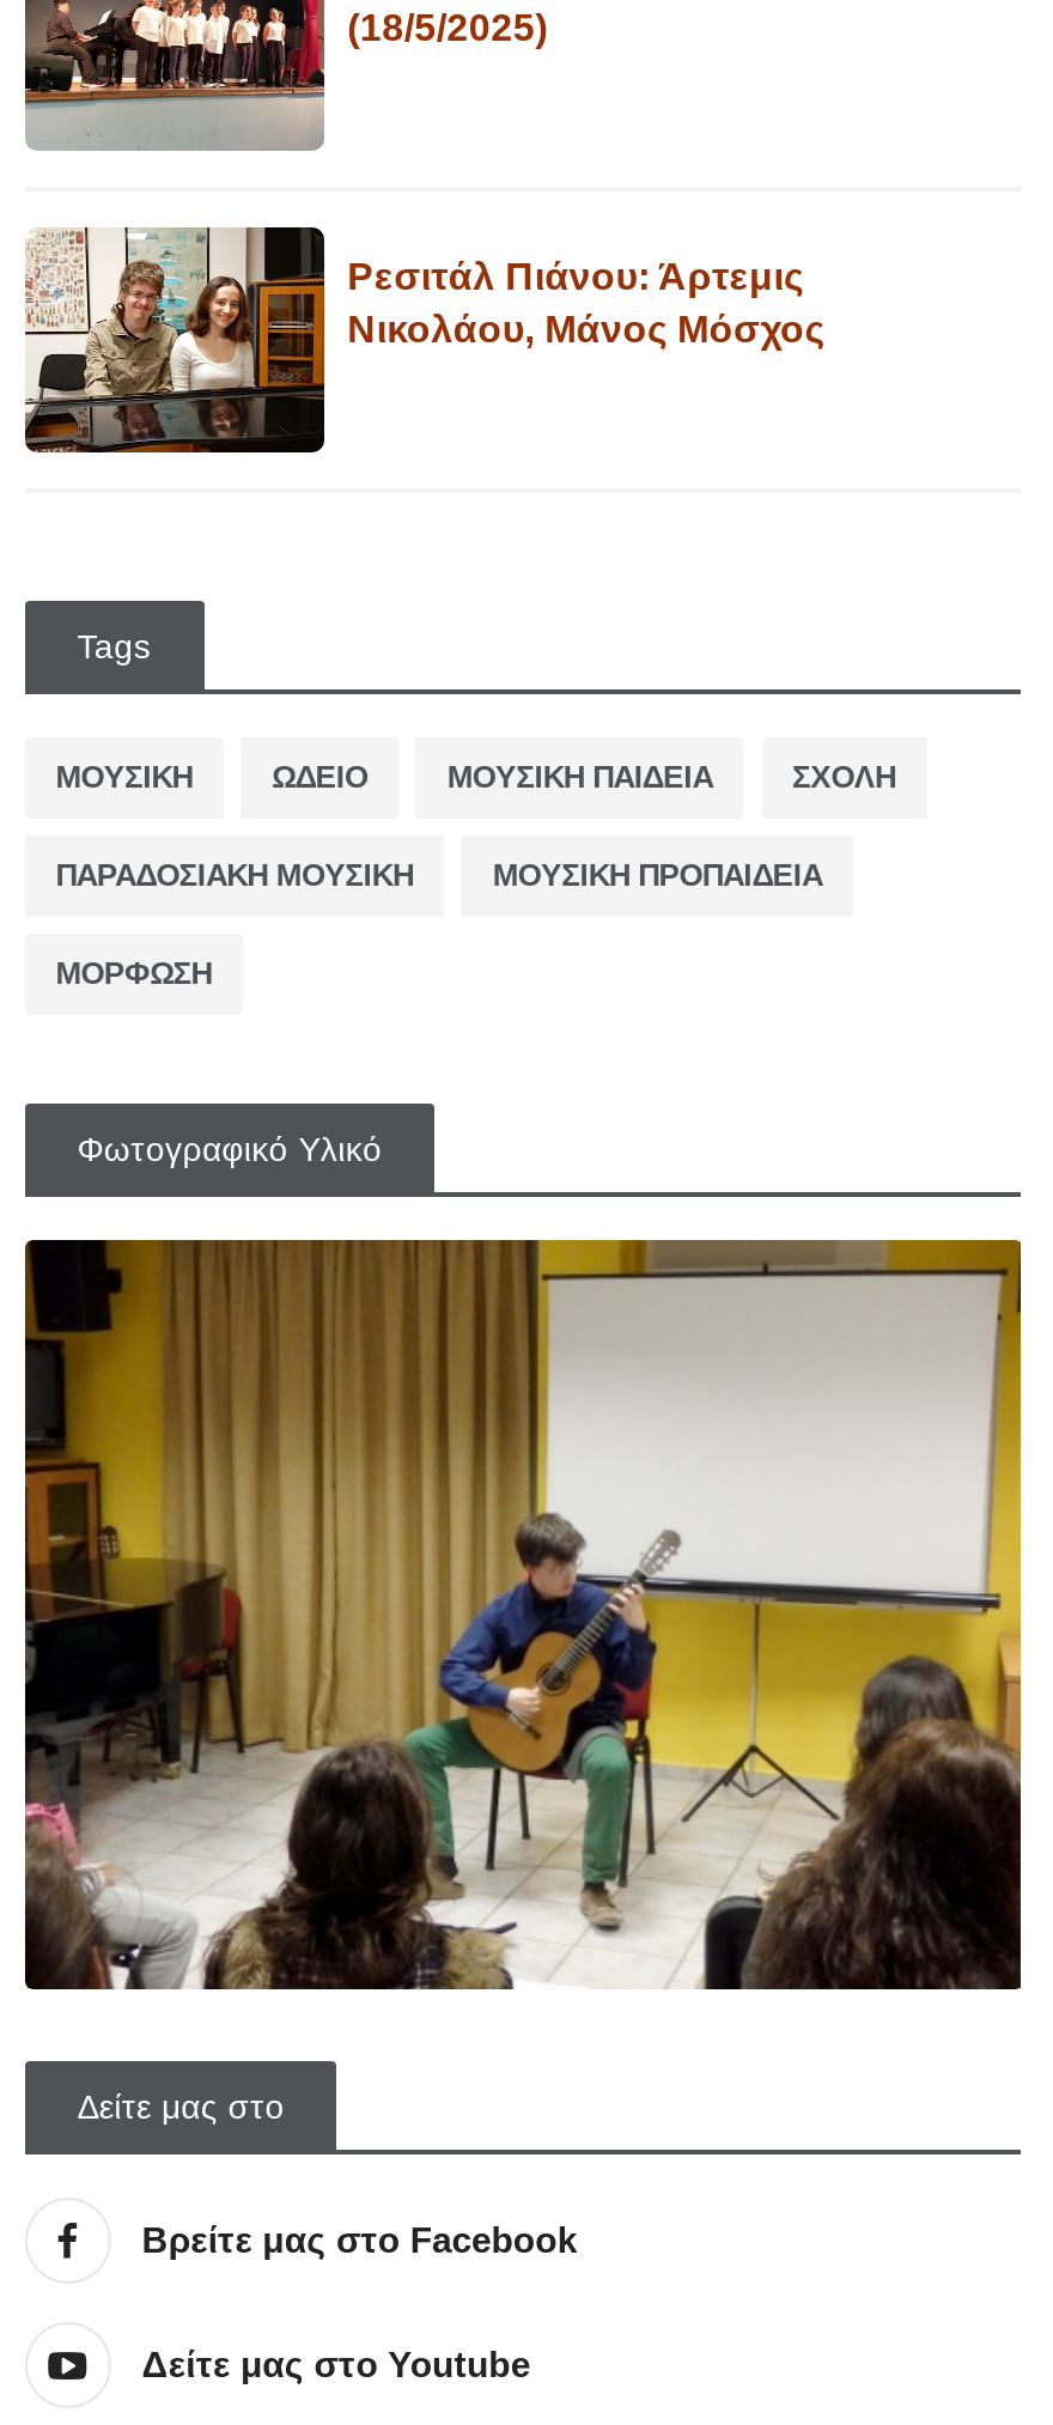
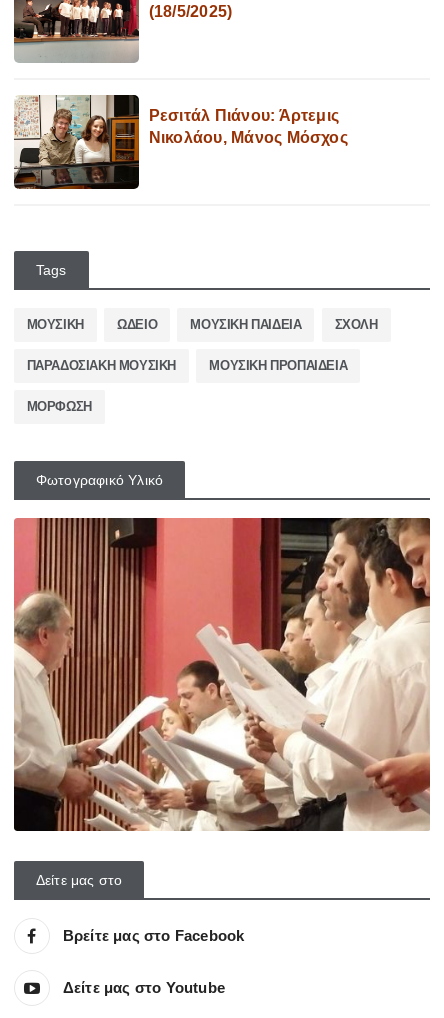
[23,1238,1023,1992] [image] -> [13,517,431,832] [image]

